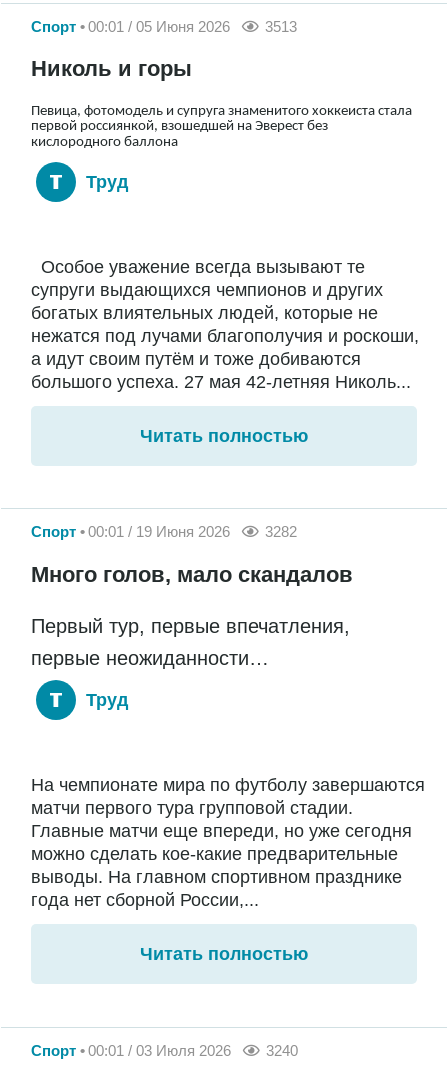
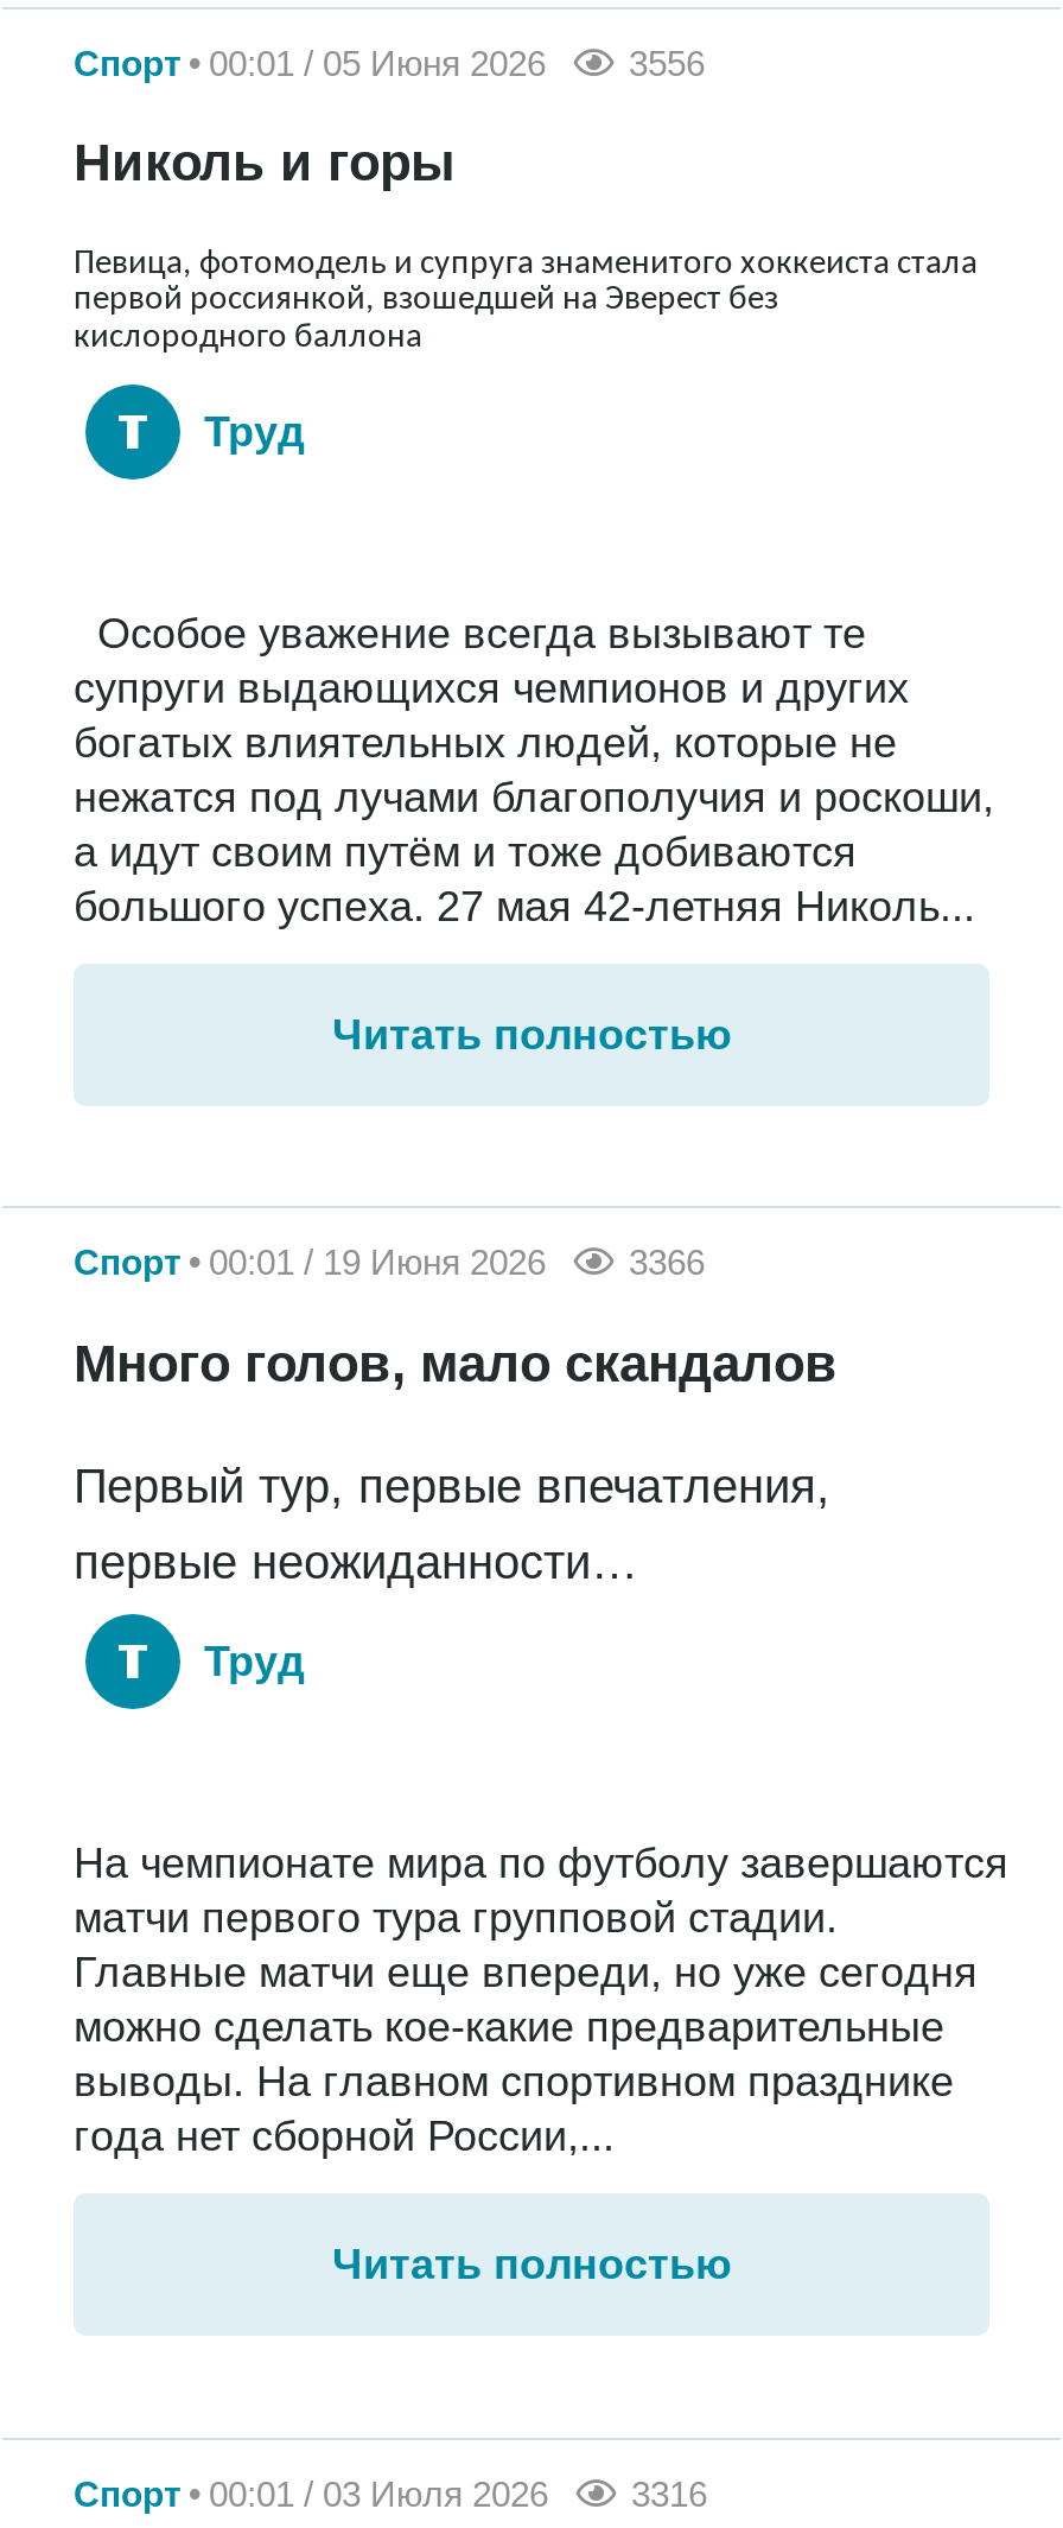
[265,17,297,34] 3513 -> [629,42,705,82] 3556
[265,523,297,540] 3282 -> [629,1242,705,1283] 3366
[266,1041,298,1058] 3240 -> [631,2472,707,2513] 3316

